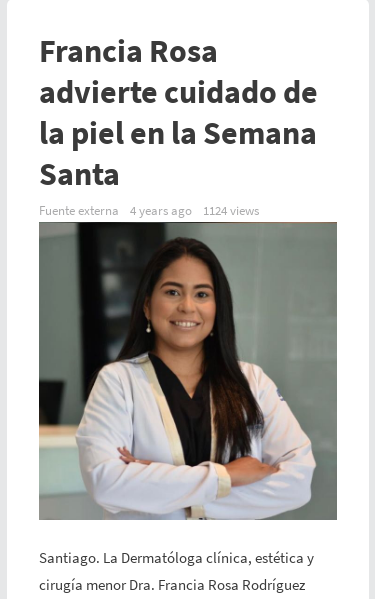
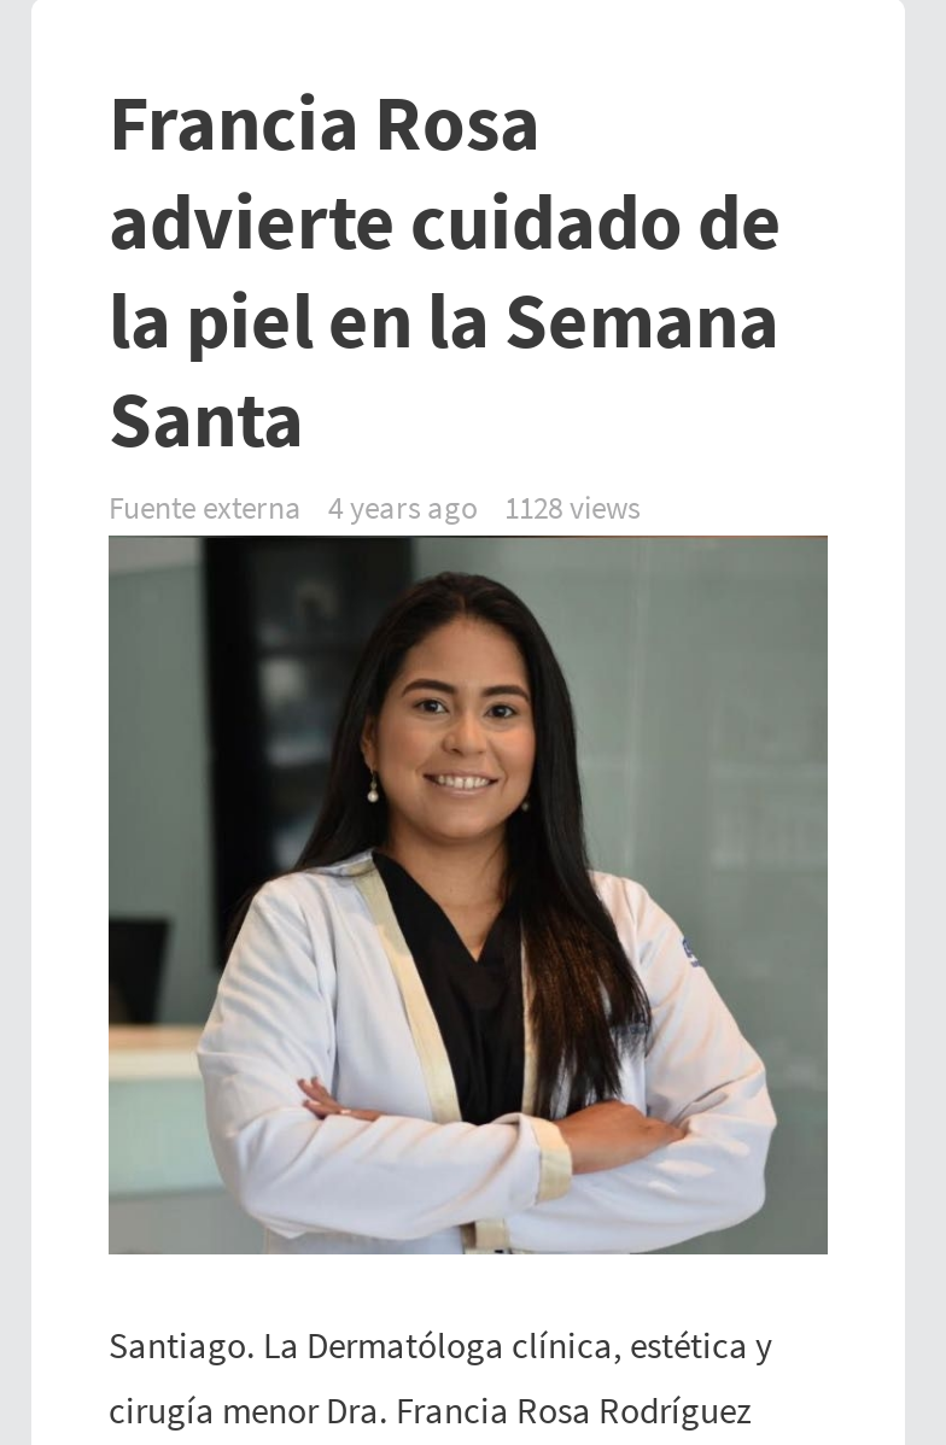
[39,202,259,219] Fuente externa 4 years ago 1124 views -> [109,487,640,528] Fuente externa 4 years ago 1128 views

